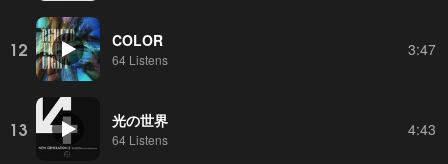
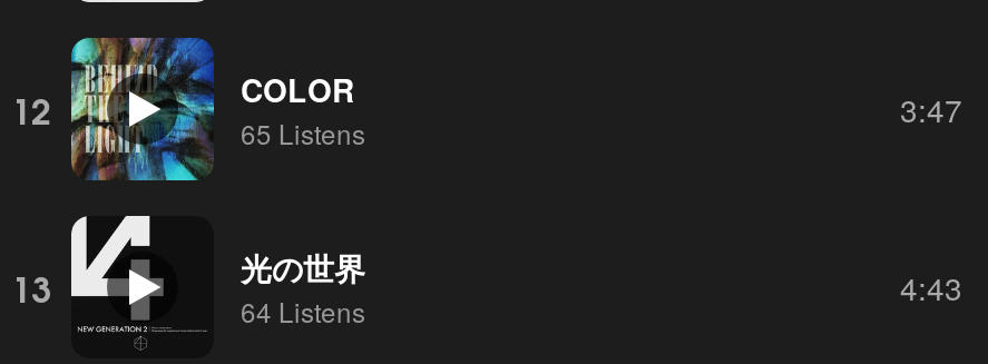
[112,50,168,67] 64 Listens -> [241,112,365,150] 65 Listens

